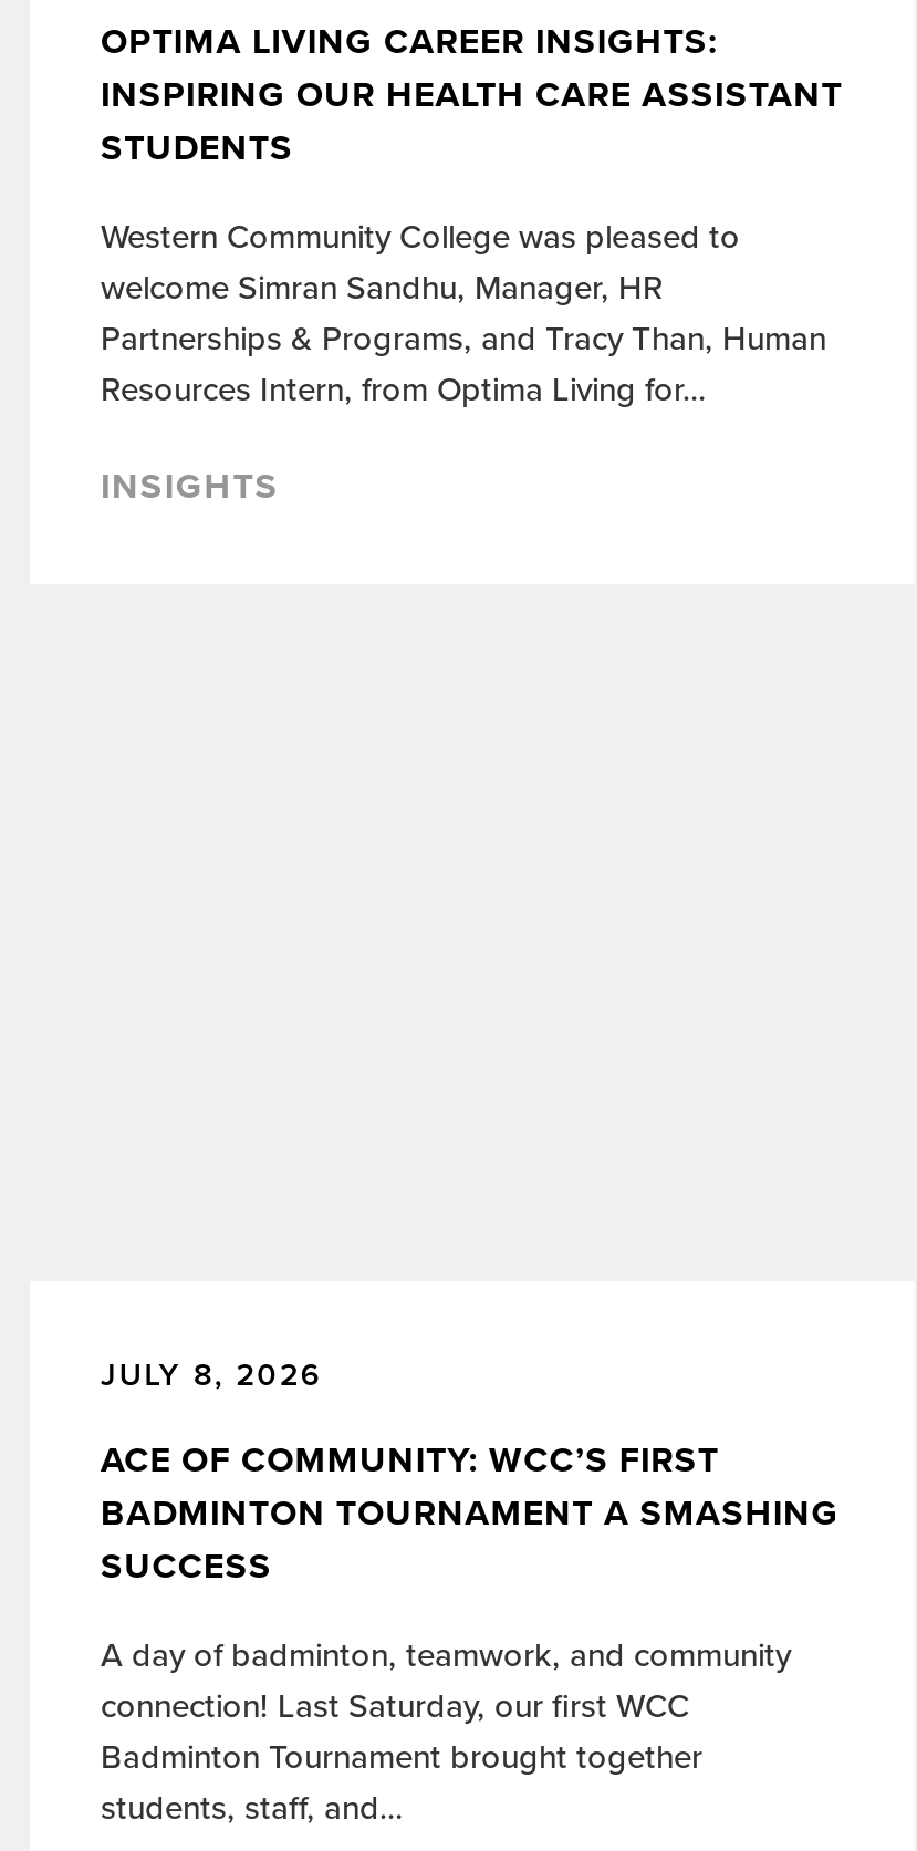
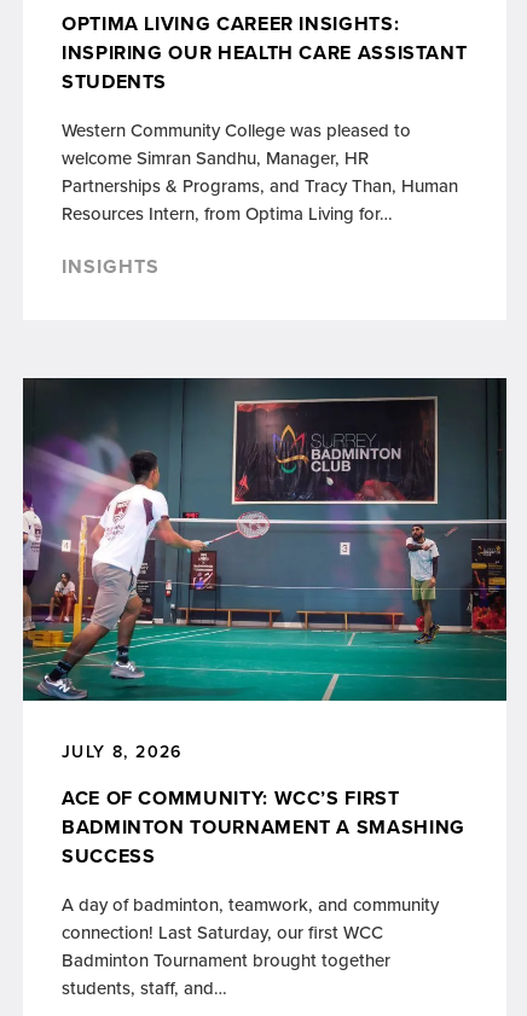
none -> [22,377,508,702] [image]

